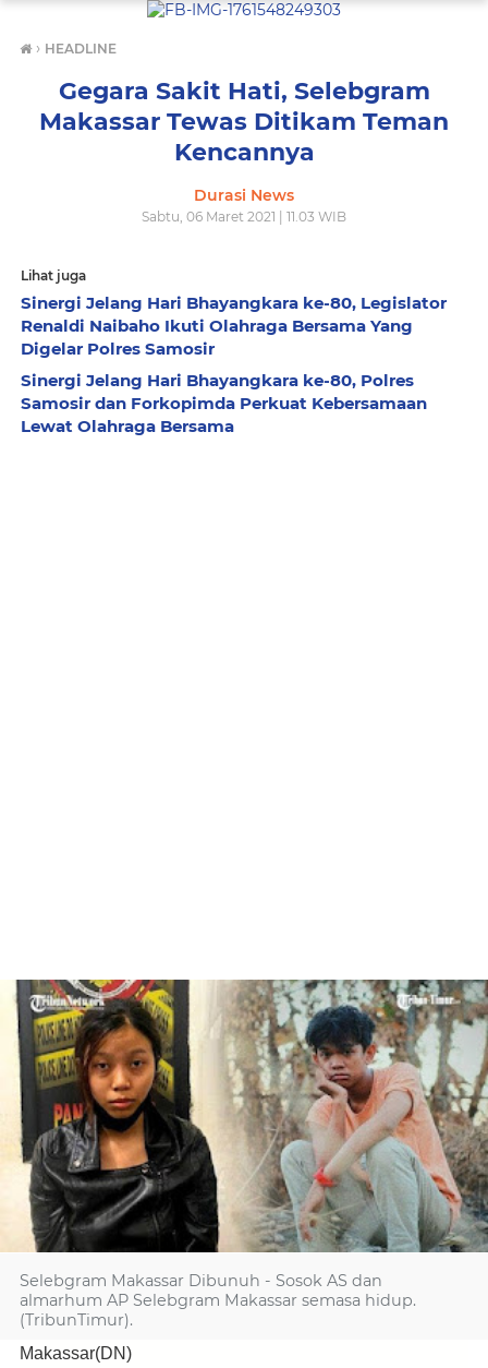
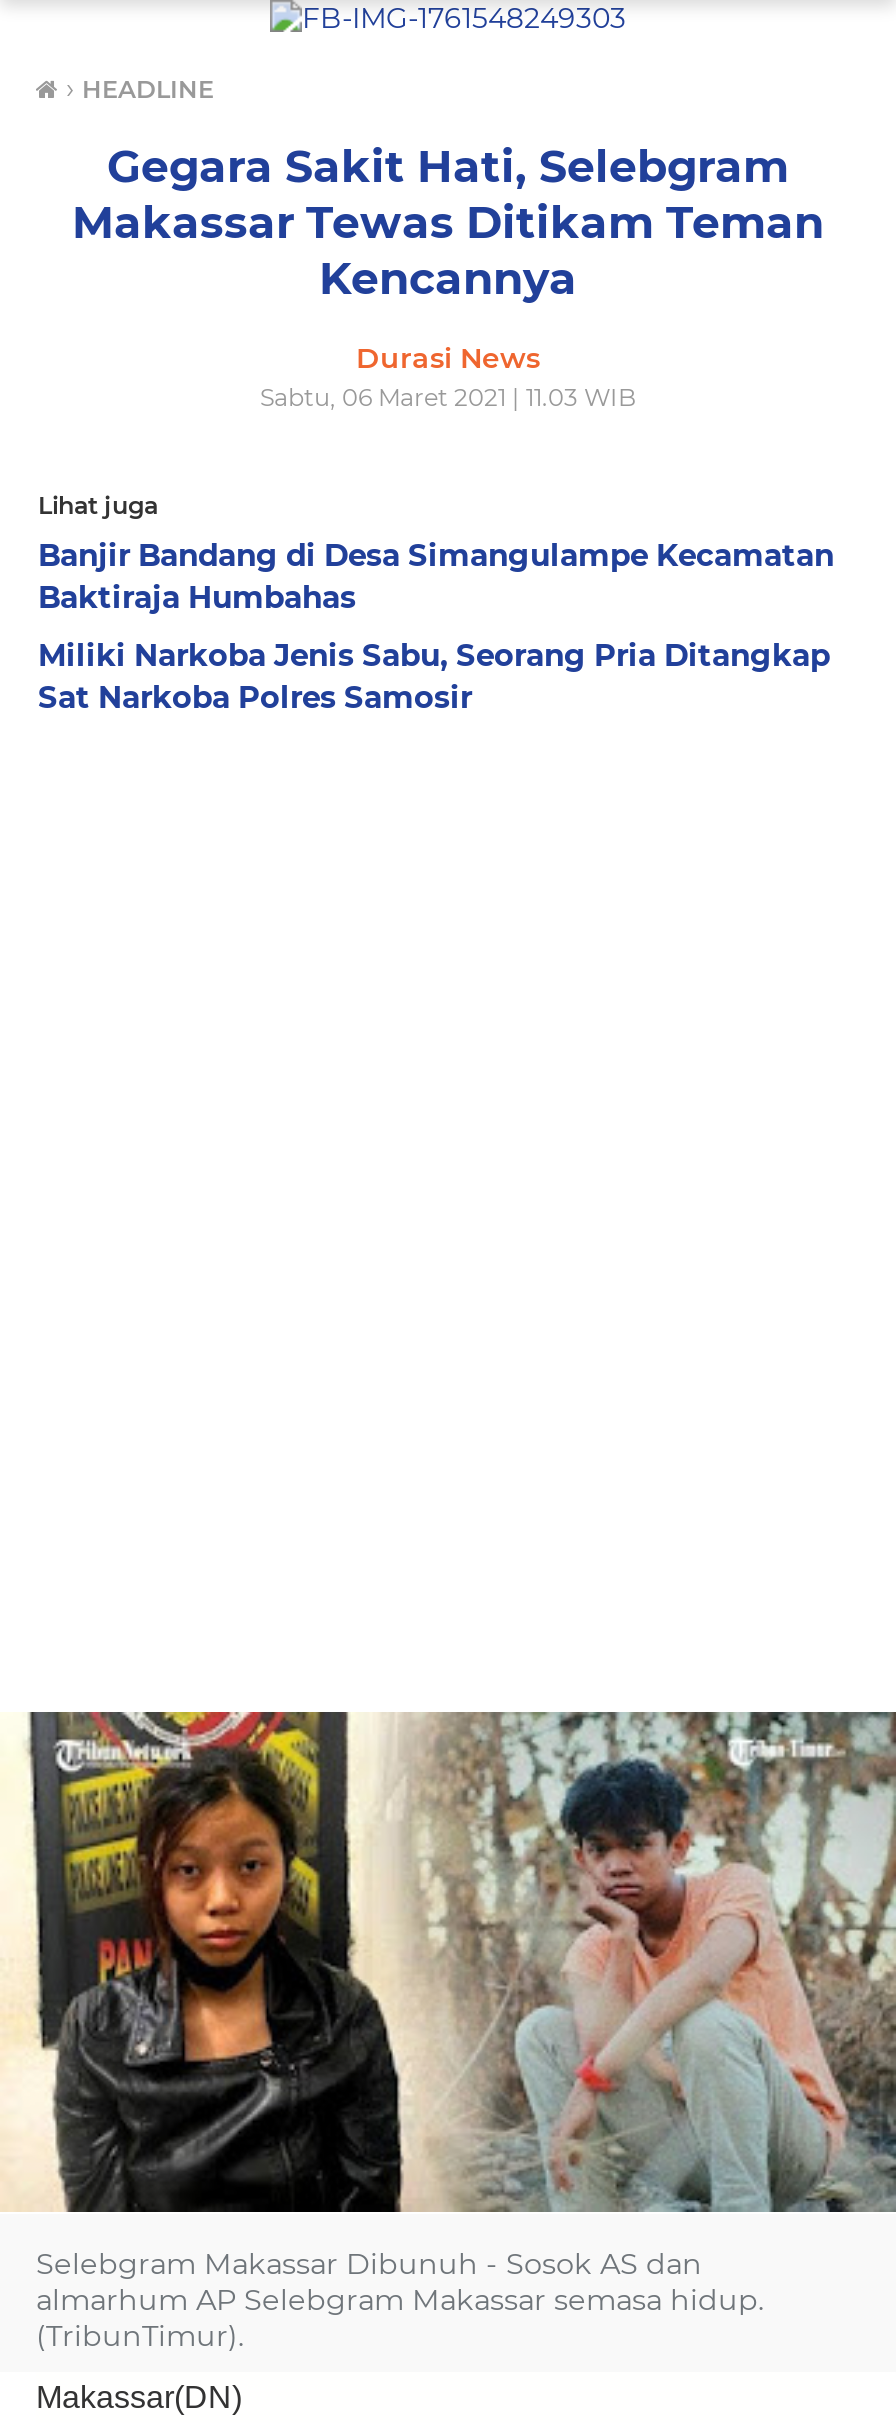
[21,292,447,359] Sinergi Jelang Hari Bhayangkara ke-80, Legislator | Renaldi Naibaho Ikuti Olahraga Bersama Yang | Digelar Polres Samosir -> [38,536,834,616] Banjir Bandang di Desa Simangulampe Kecamatan | Baktiraja Humbahas
[21,370,427,436] Sinergi Jelang Hari Bhayangkara ke-80, Polres | Samosir dan Forkopimda Perkuat Kebersamaan | Lewat Olahraga Bersama -> [38,636,830,716] Miliki Narkoba Jenis Sabu, Seorang Pria Ditangkap | Sat Narkoba Polres Samosir

